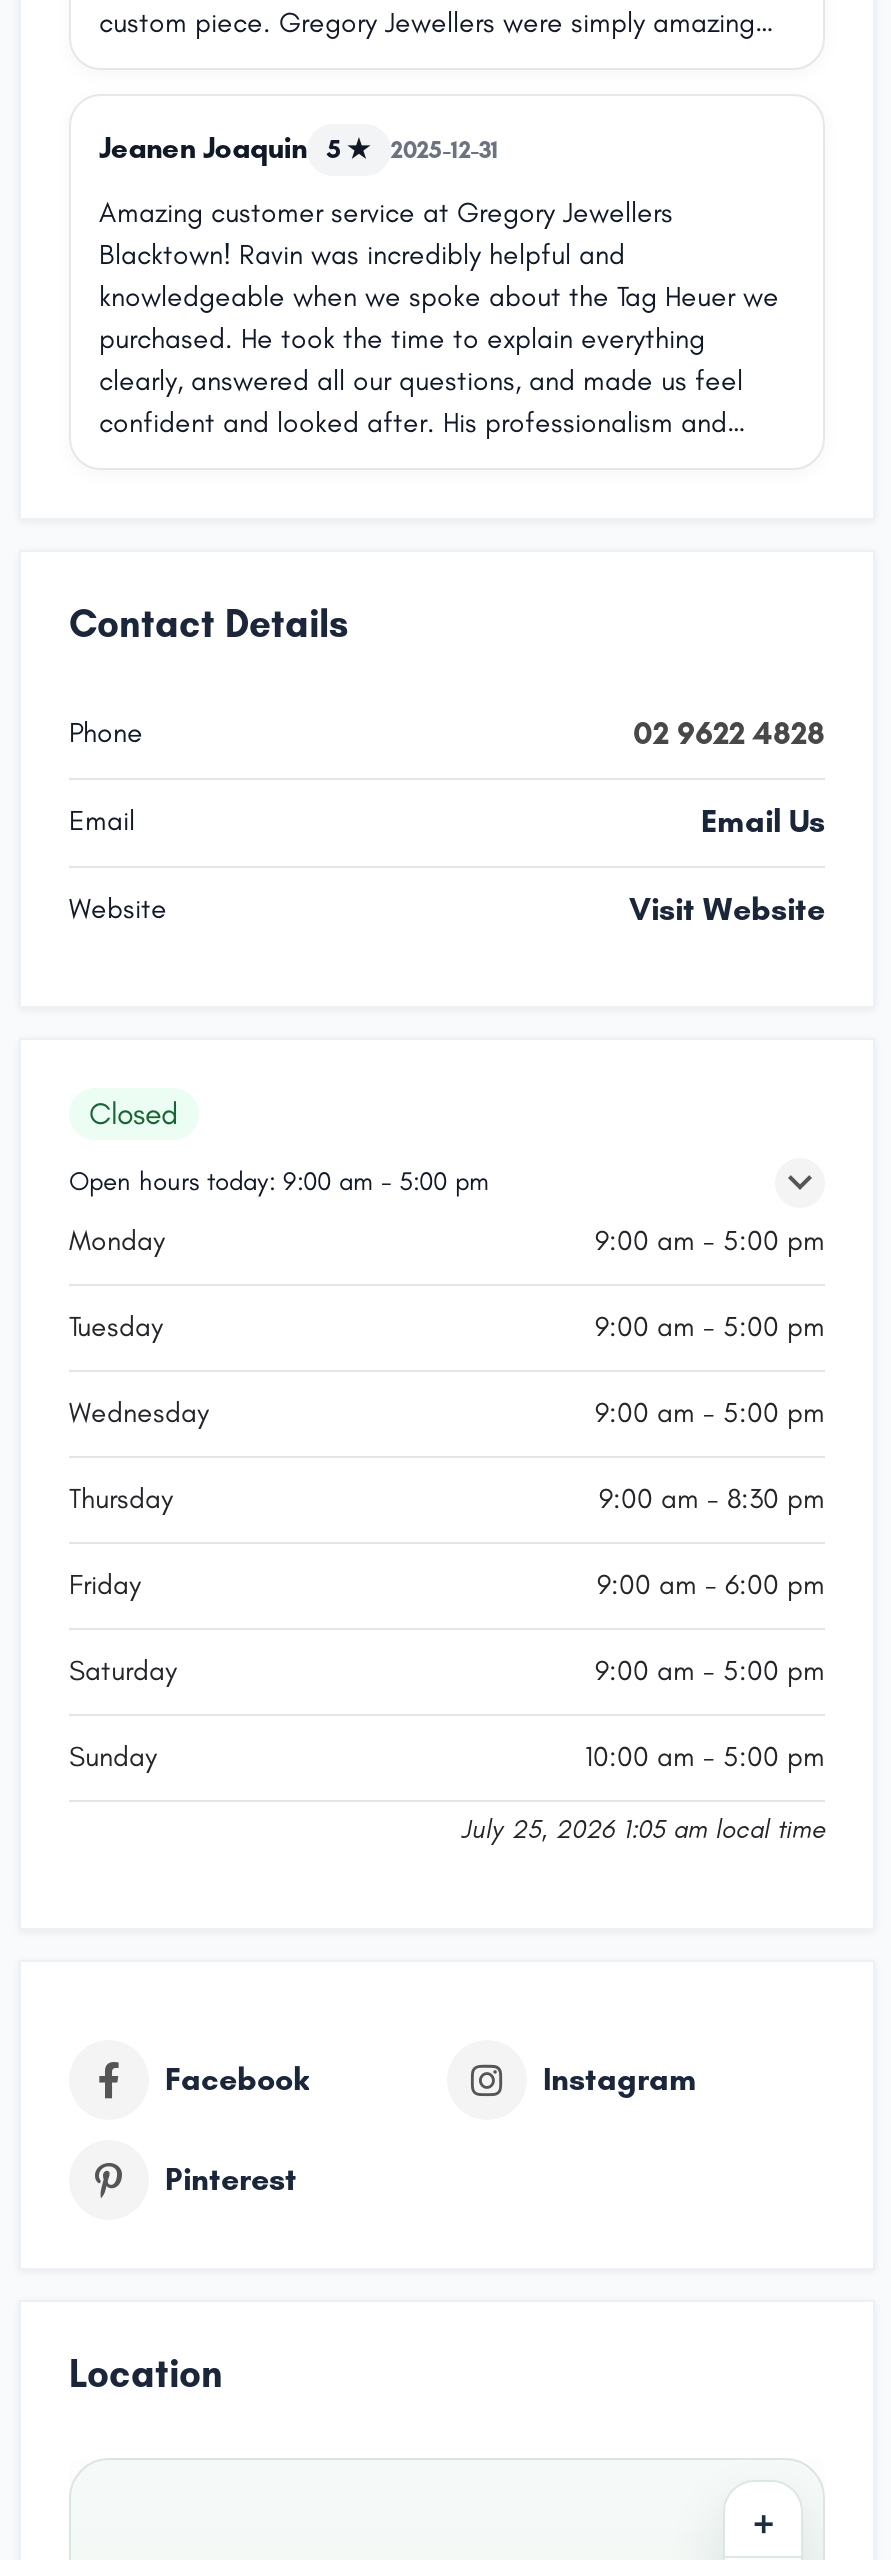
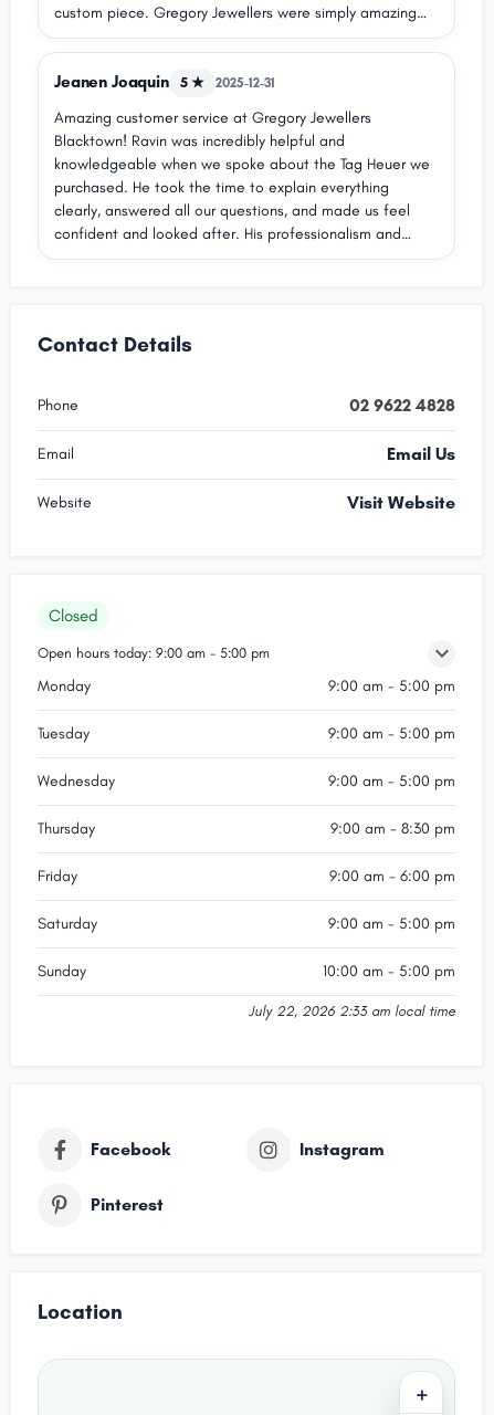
[461,1813,825,1843] July 25, 2026 1:05 am local time -> [249,1002,455,1019] July 22, 2026 2:33 am local time

